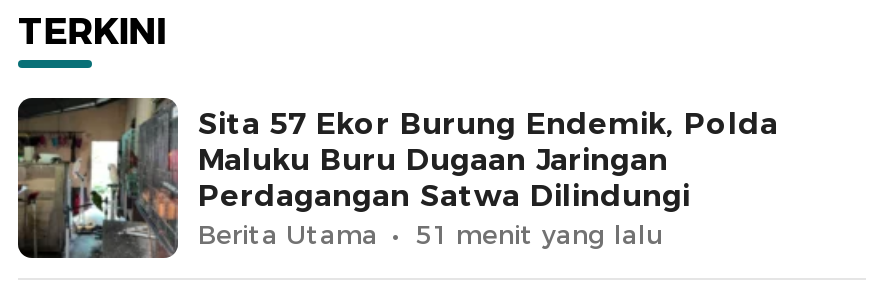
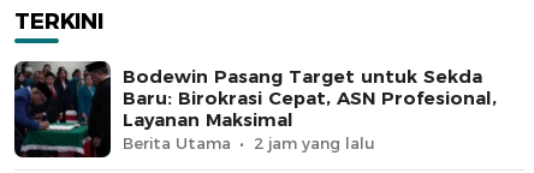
[16,96,778,260] [image] | Sita 57 Ekor Burung Endemik, Polda | Maluku Buru Dugaan Jaringan | Perdagangan Satwa Dilindungi -> [13,61,497,159] [image] | Bodewin Pasang Target untuk Sekda | Baru: Birokrasi Cepat, ASN Profesional, | Layanan Maksimal
[416,219,664,251] 51 menit yang lalu -> [254,134,375,153] 2 jam yang lalu

